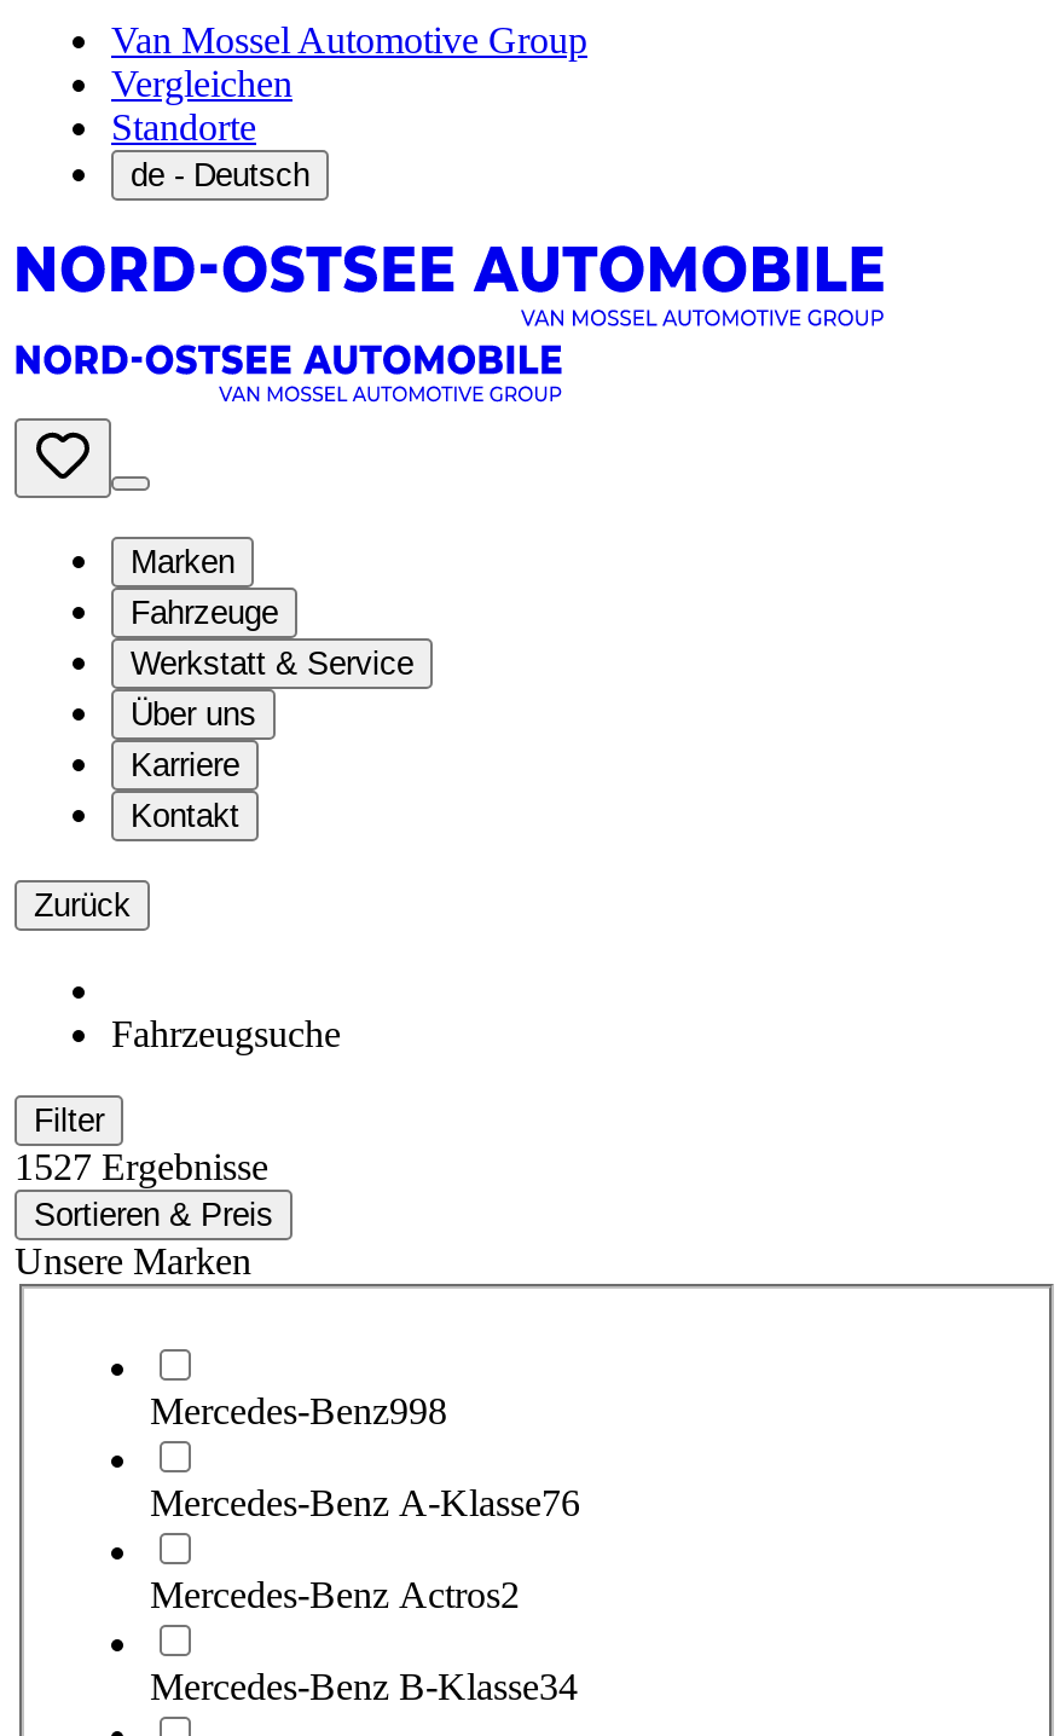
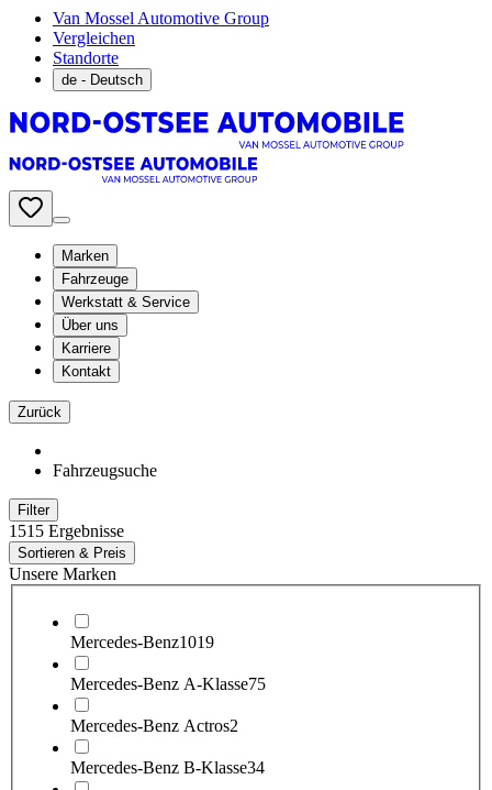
[15,1146,268,1187] 1527 Ergebnisse -> [9,522,124,540] 1515 Ergebnisse
[150,1389,447,1430] Mercedes-Benz998 -> [70,632,214,651] Mercedes-Benz1019
[150,1481,580,1522] Mercedes-Benz A-Klasse76 -> [70,674,266,693] Mercedes-Benz A-Klasse75

